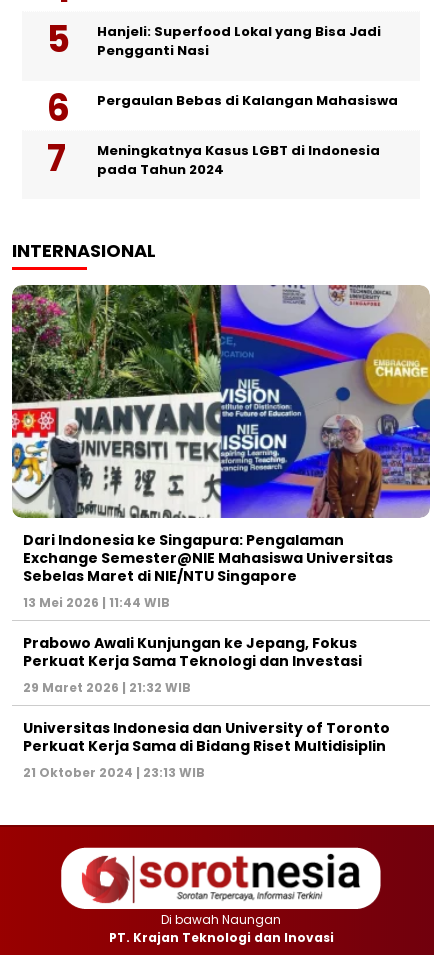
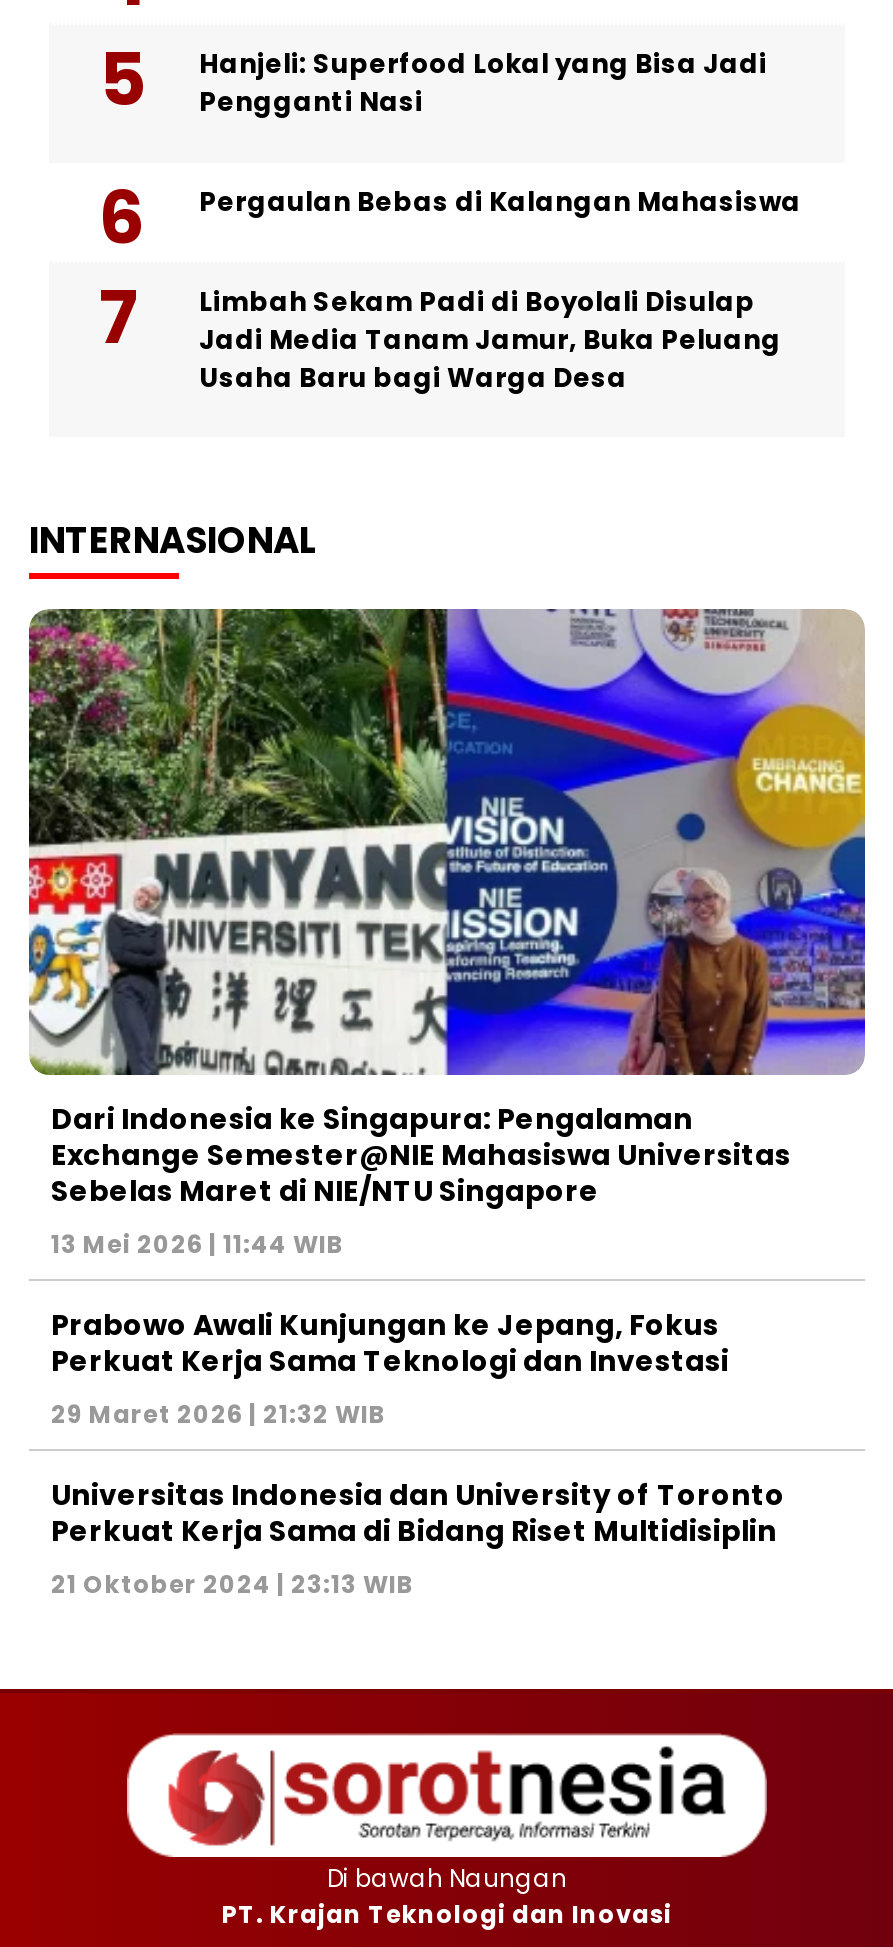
[97,141,380,179] Meningkatnya Kasus LGBT di Indonesia | pada Tahun 2024 -> [199,284,781,398] Limbah Sekam Padi di Boyolali Disulap | Jadi Media Tanam Jamur, Buka Peluang | Usaha Baru bagi Warga Desa

